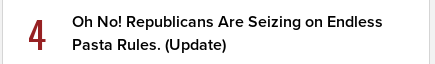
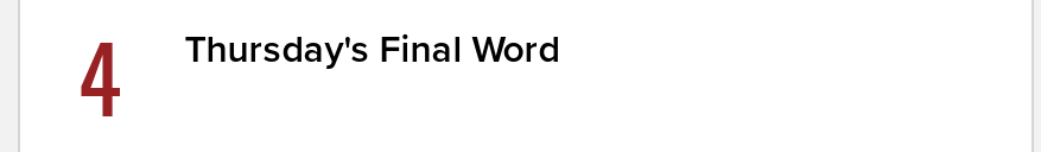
[72,11,383,54] Oh No! Republicans Are Seizing on Endless | Pasta Rules. (Update) -> [184,27,560,75] Thursday's Final Word

